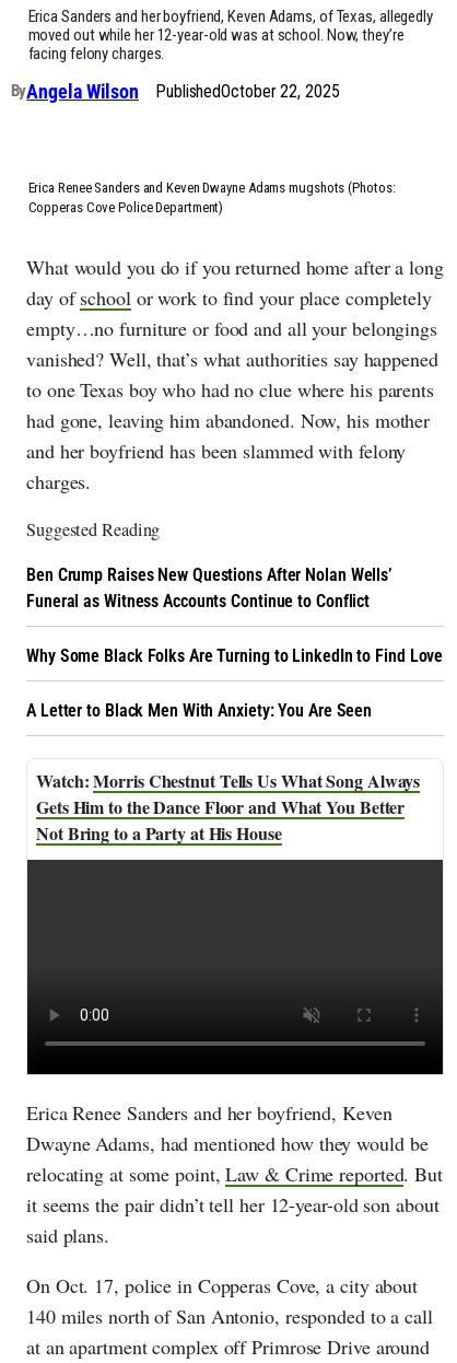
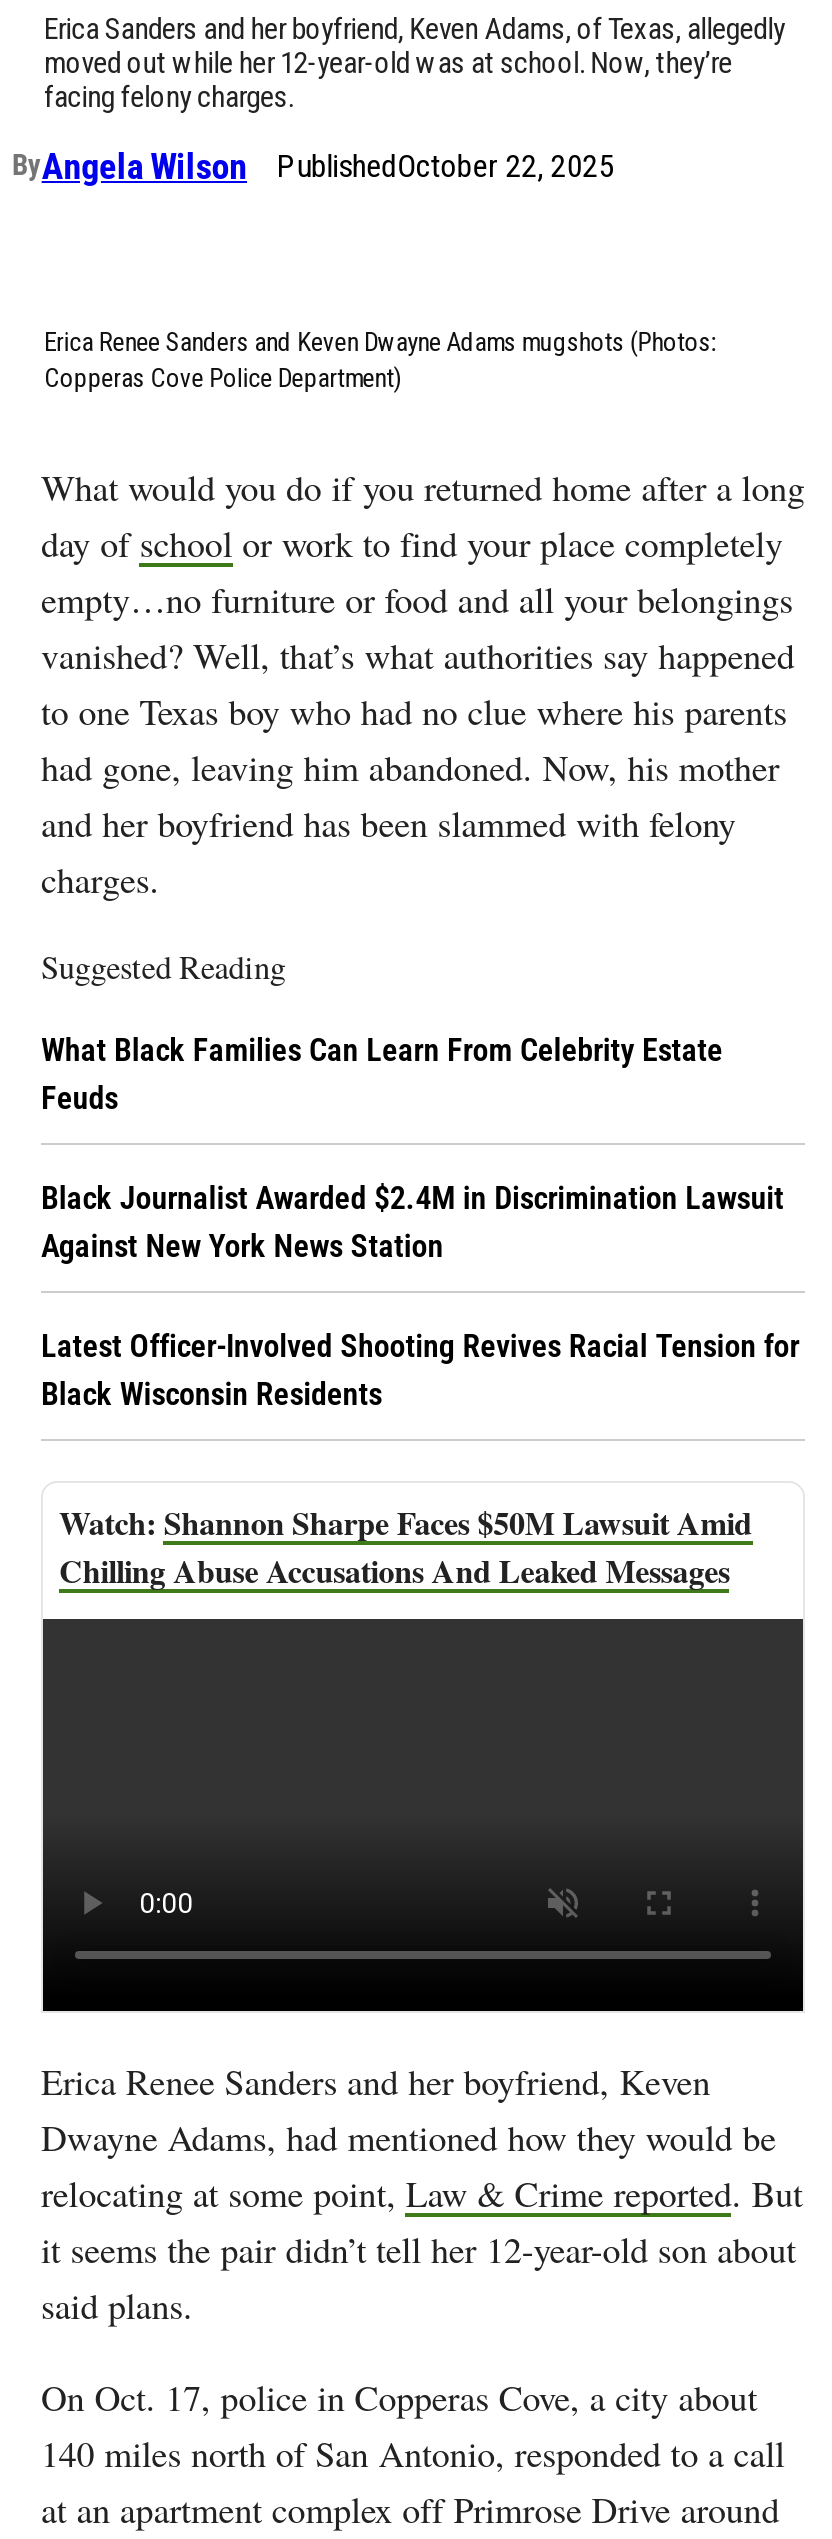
[26,565,392,612] Ben Crump Raises New Questions After Nolan Wells’ | Funeral as Witness Accounts Continue to Conflict -> [41,1031,723,1117] What Black Families Can Learn From Celebrity Estate | Feuds
[26,646,443,666] Why Some Black Folks Are Turning to LinkedIn to Find Love -> [41,1179,784,1265] Black Journalist Awarded $2.4M in Discrimination Lawsuit | Against New York News Station
[26,700,372,721] A Letter to Black Men With Anxiety: You Are Seen -> [41,1327,799,1413] Latest Officer-Involved Shooting Revives Racial Tension for | Black Wisconsin Residents
[36,768,420,846] Morris Chestnut Tells Us What Song Always | Gets Him to the Dance Floor and What You Better | Not Bring to a Party at His House -> [59,1499,752,1593] Shannon Sharpe Faces $50M Lawsuit Amid | Chilling Abuse Accusations And Leaked Messages

